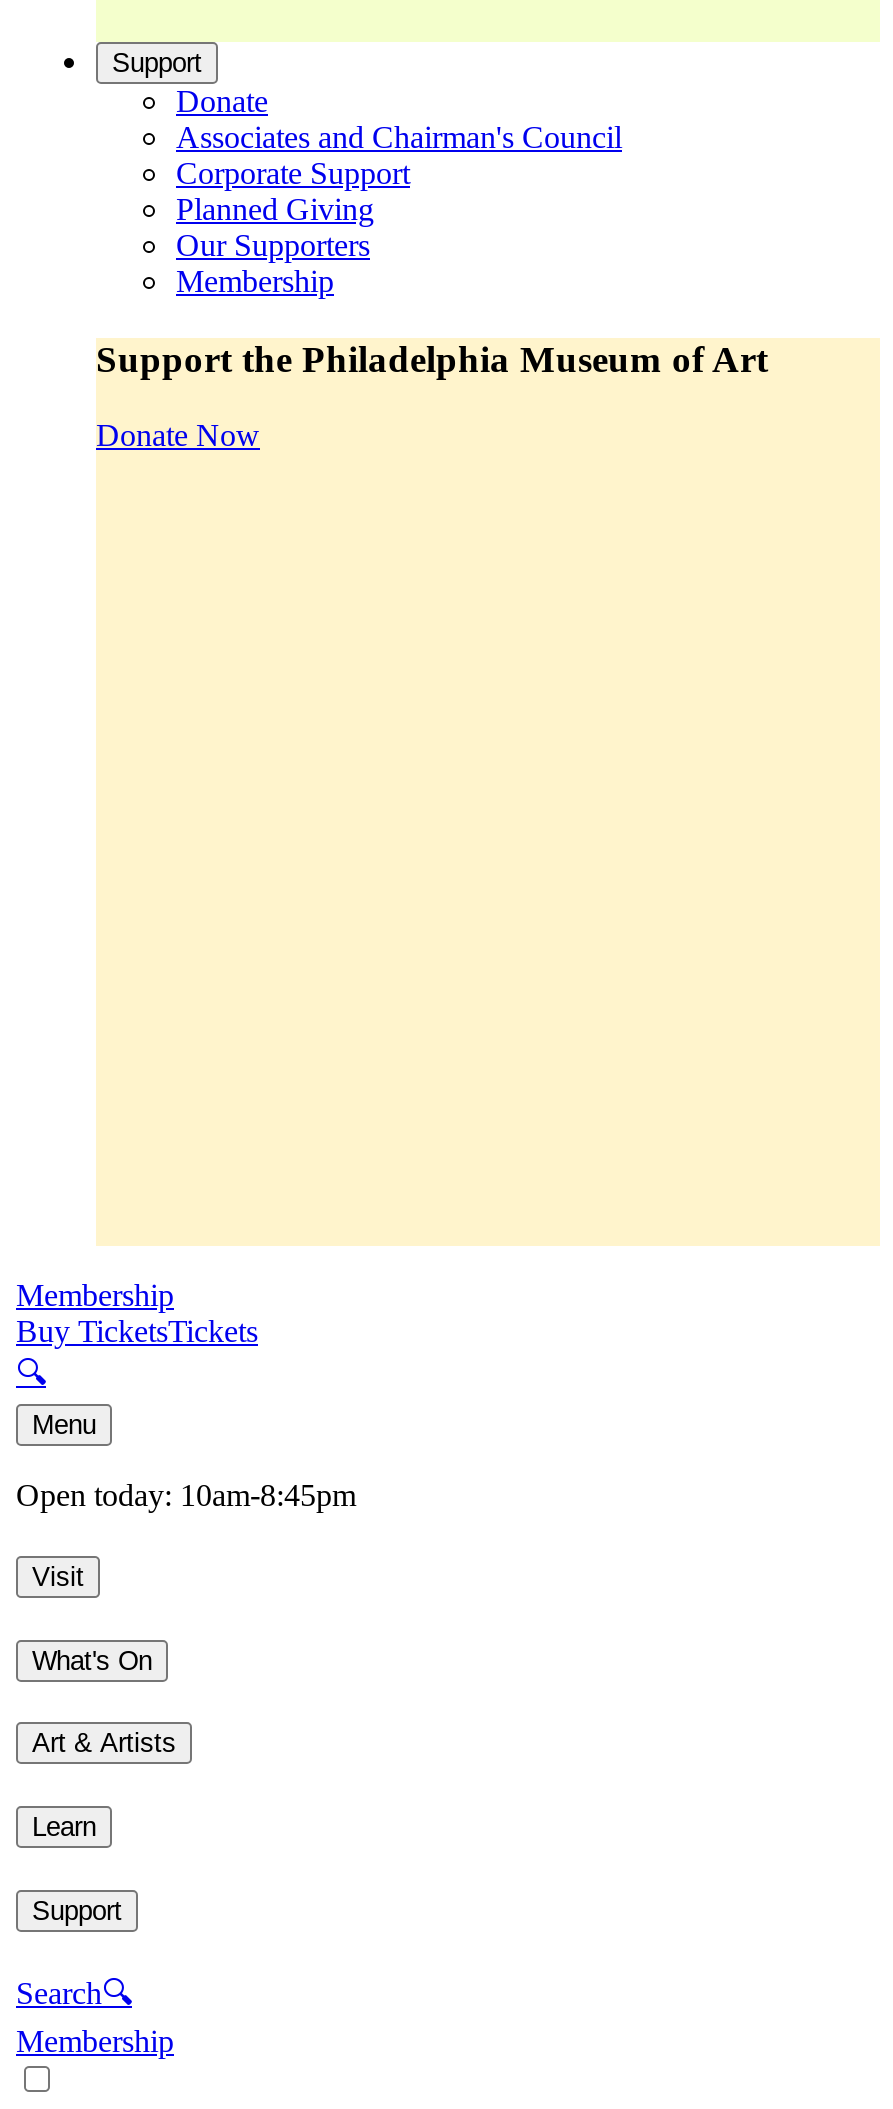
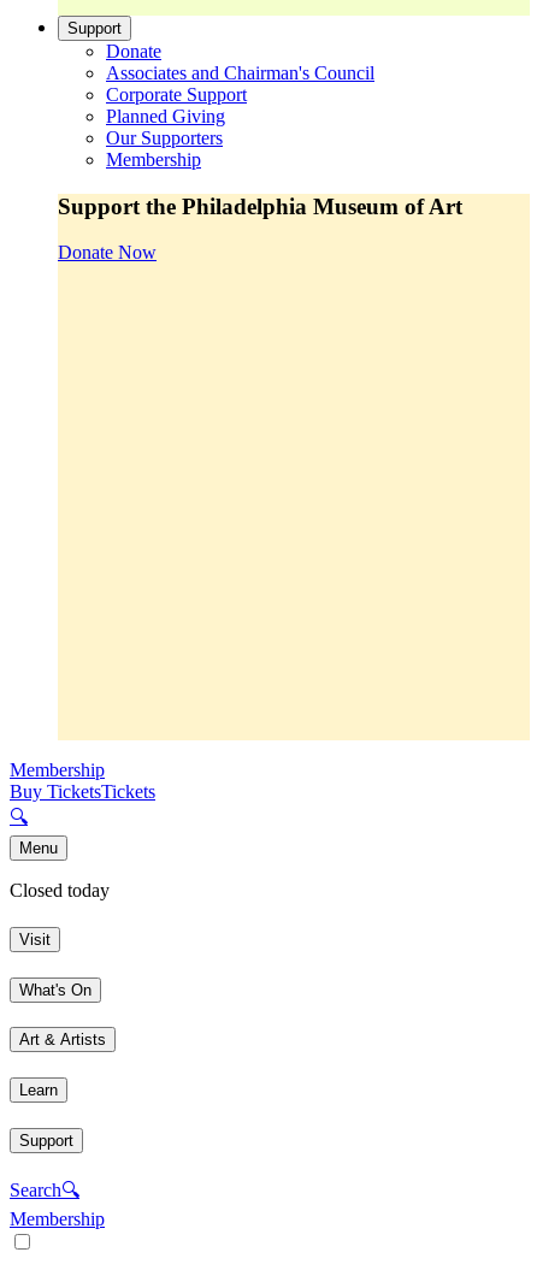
[16,1479,356,1513] Open today: 10am-8:45pm -> [10,880,110,901] Closed today

